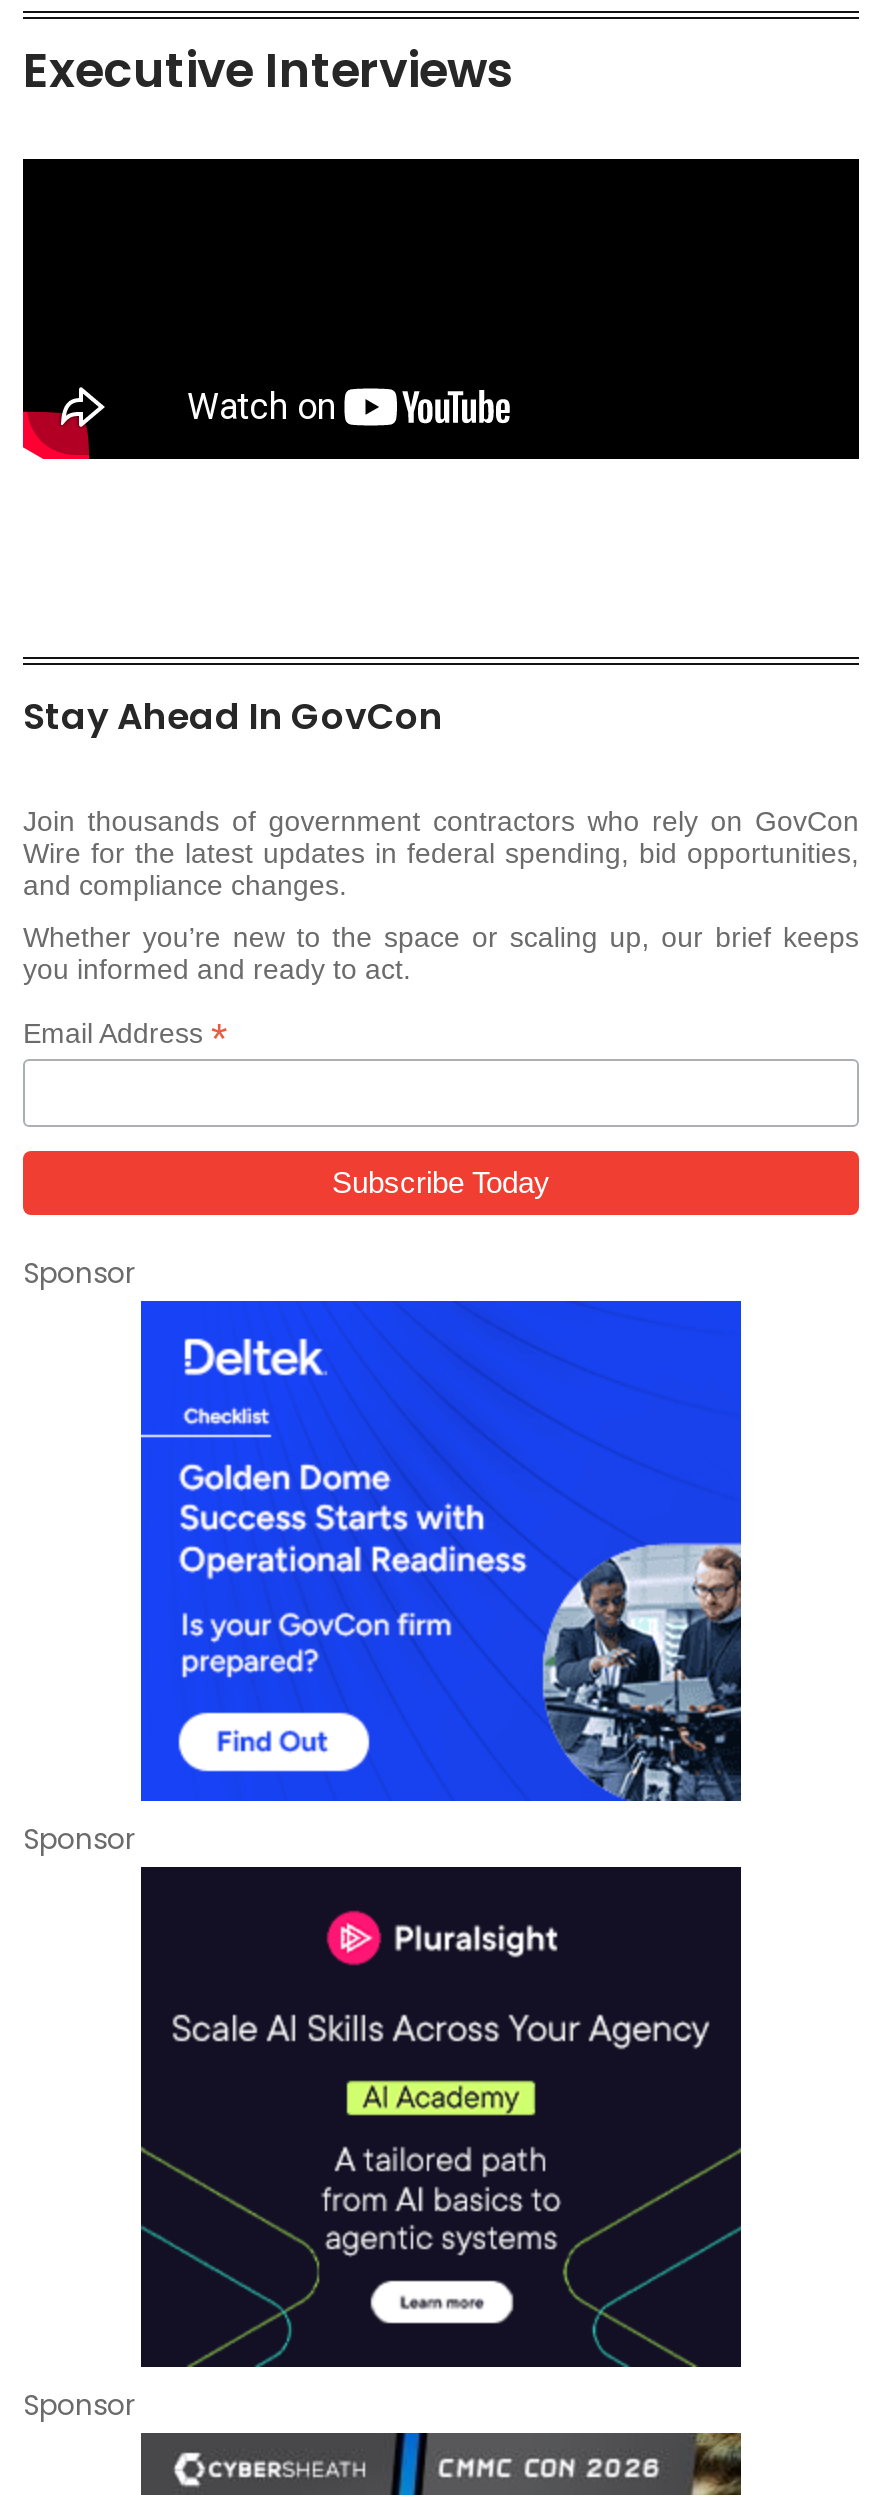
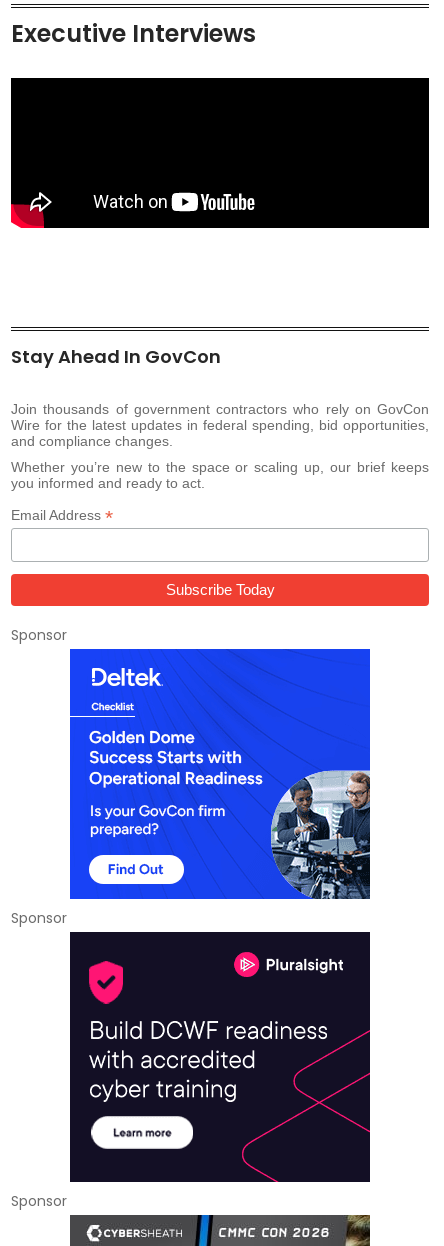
[141,1907,741,2369] [image] -> [70,951,371,1183] [image]

